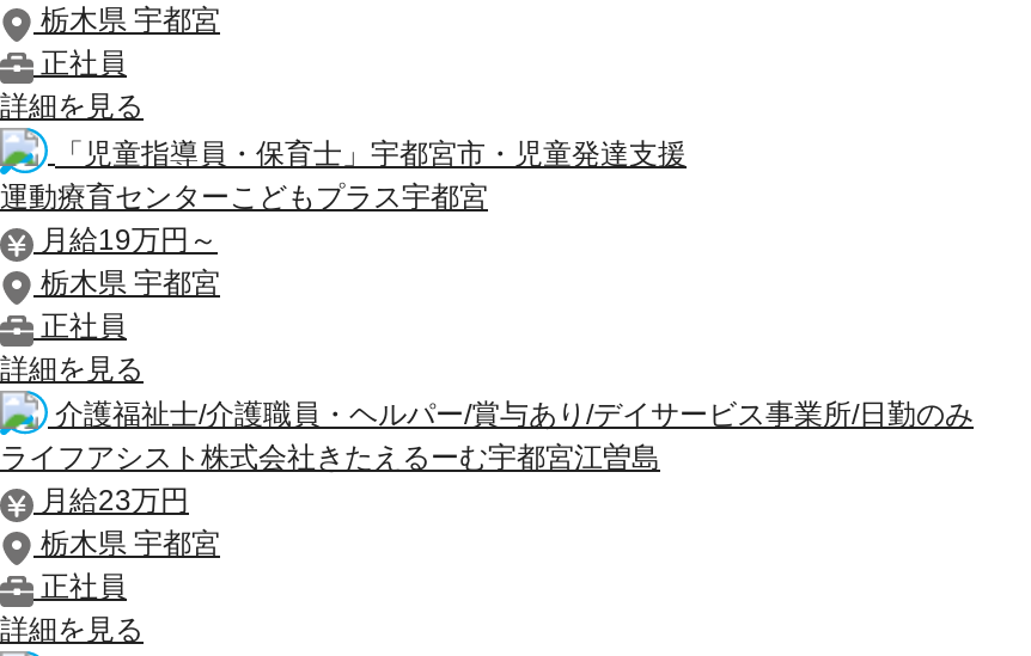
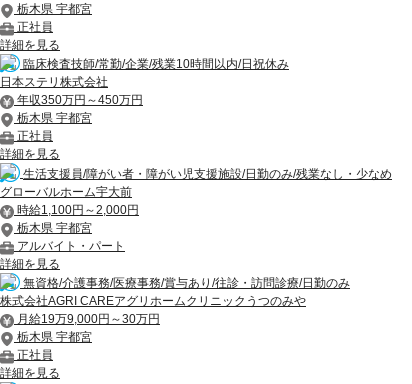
[0,137,687,256] 「児童指導員・保育士」宇都宮市・児童発達支援 | 運動療育センターこどもプラス宇都宮 | 月給19万円～ -> [0,57,289,107] 臨床検査技師/常勤/企業/残業10時間以内/日祝休み | 日本ステリ株式会社 | 年収350万円～450万円
[0,398,974,518] 介護福祉士/介護職員・ヘルパー/賞与あり/デイサービス事業所/日勤のみ | ライフアシスト株式会社きたえるーむ宇都宮江曽島 | 月給23万円 -> [0,167,392,326] 生活支援員/障がい者・障がい児支援施設/日勤のみ/残業なし・少なめ | グローバルホーム宇大前 | 時給1,100円～2,000円 | 栃木県 宇都宮 | アルバイト・パート | 詳細を見る | 無資格/介護事務/医療事務/賞与あり/往診・訪問診療/日勤のみ | 株式会社AGRI CAREアグリホームクリニックうつのみや | 月給19万9,000円～30万円

